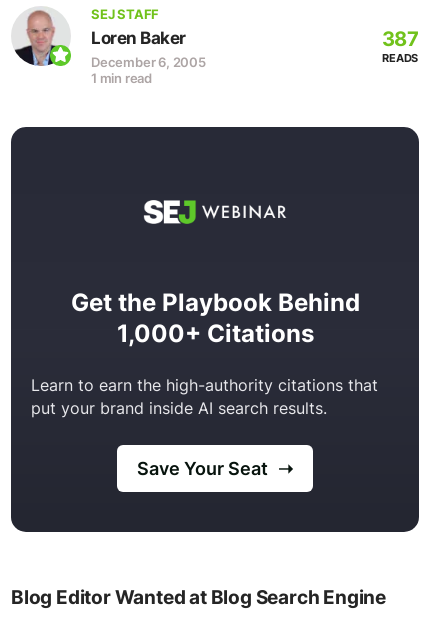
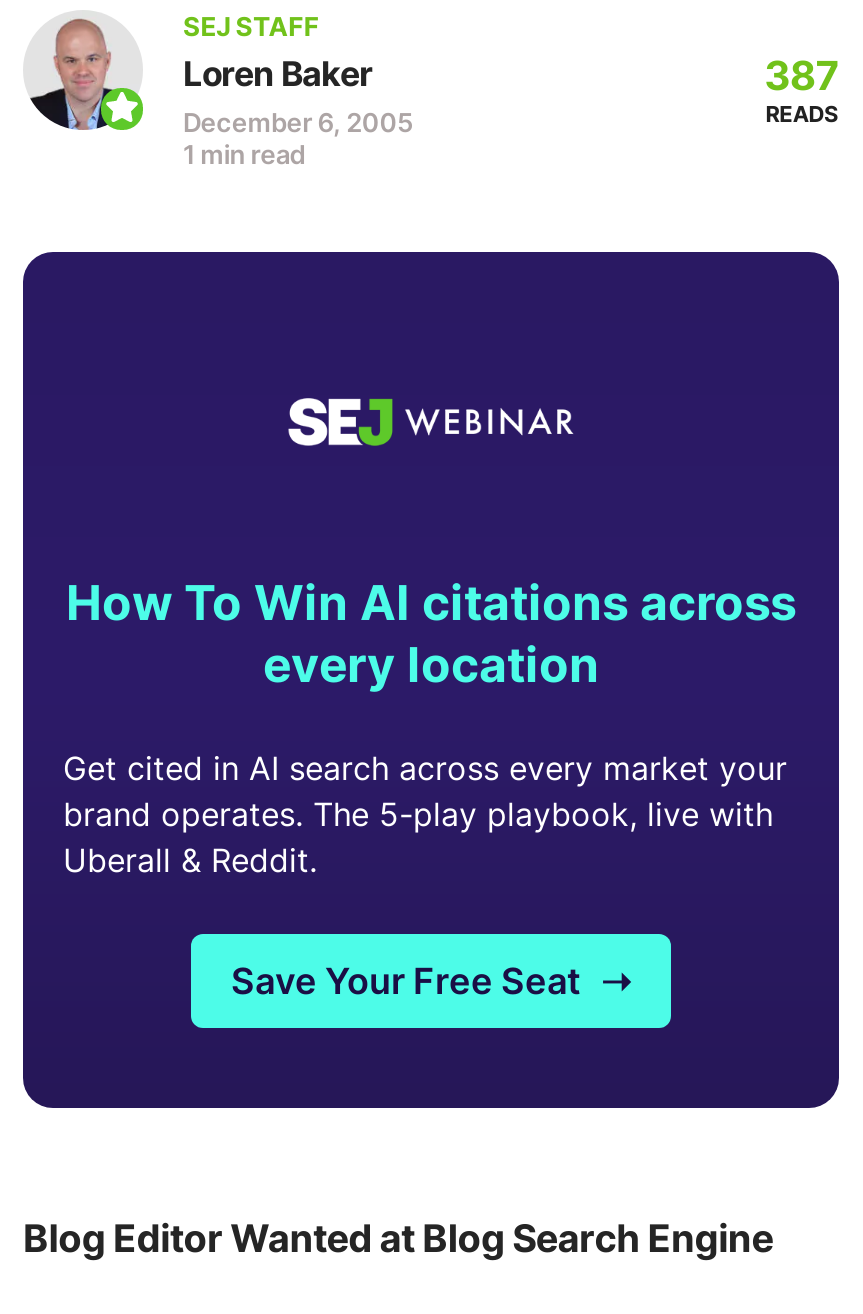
[11,127,419,532] [image] -> [23,252,839,1106] [image]

